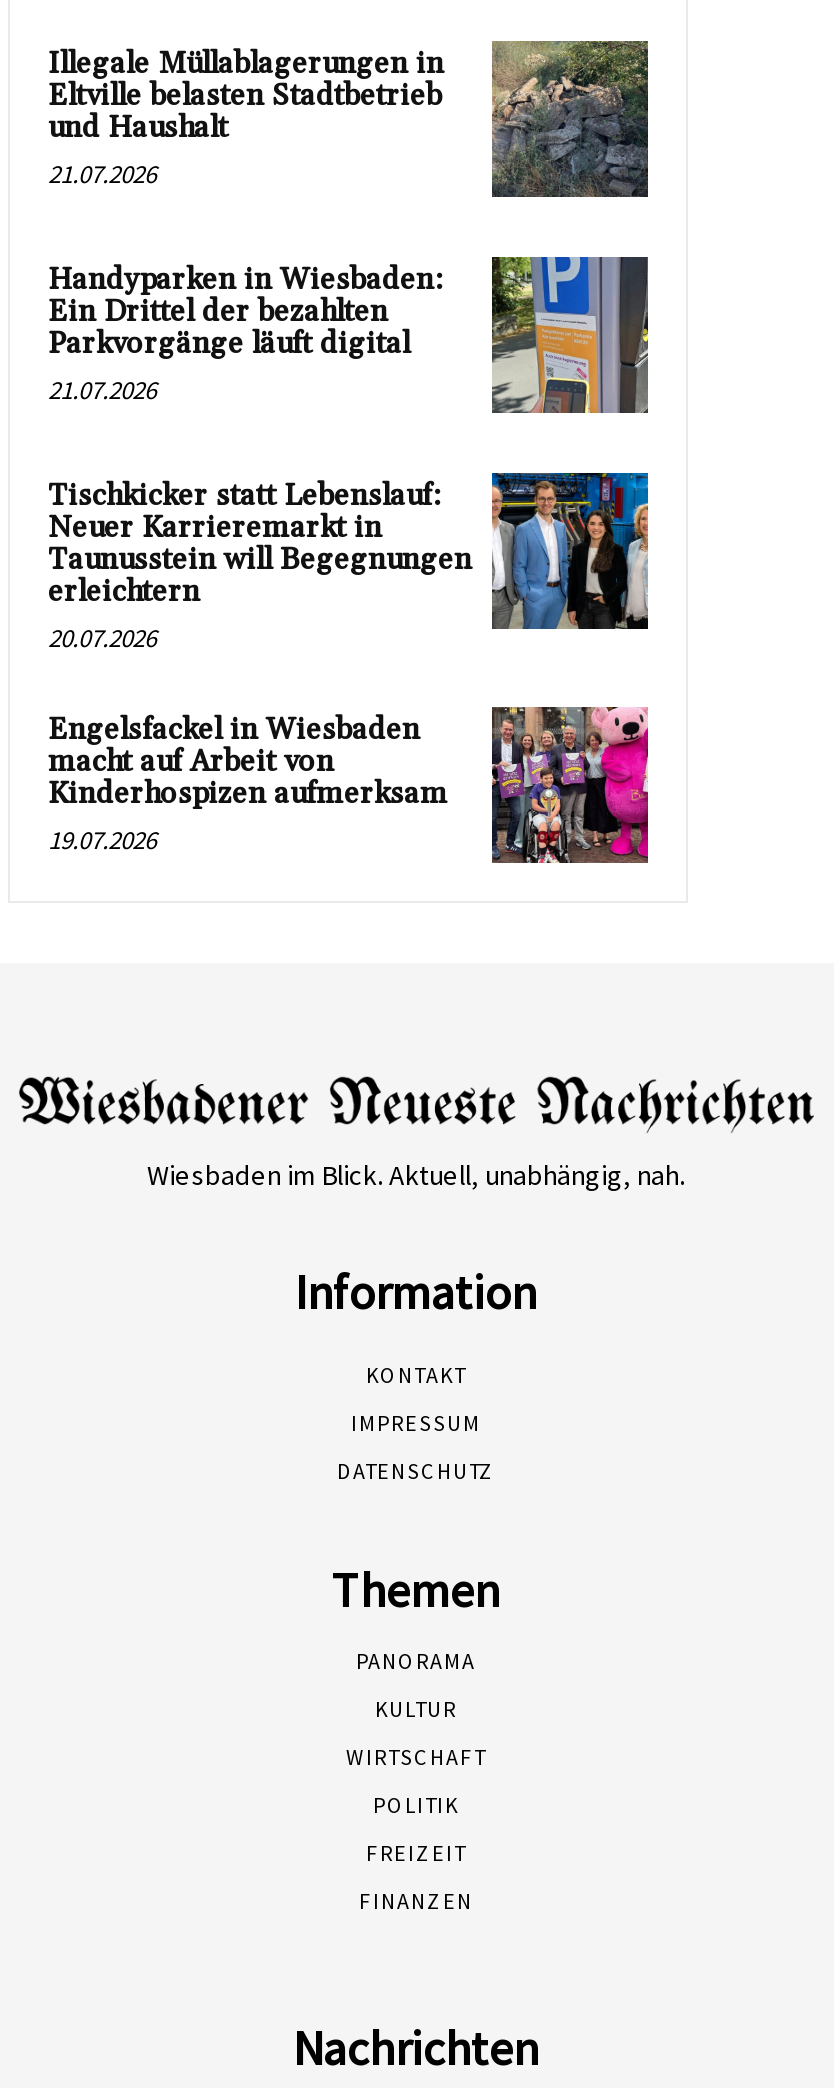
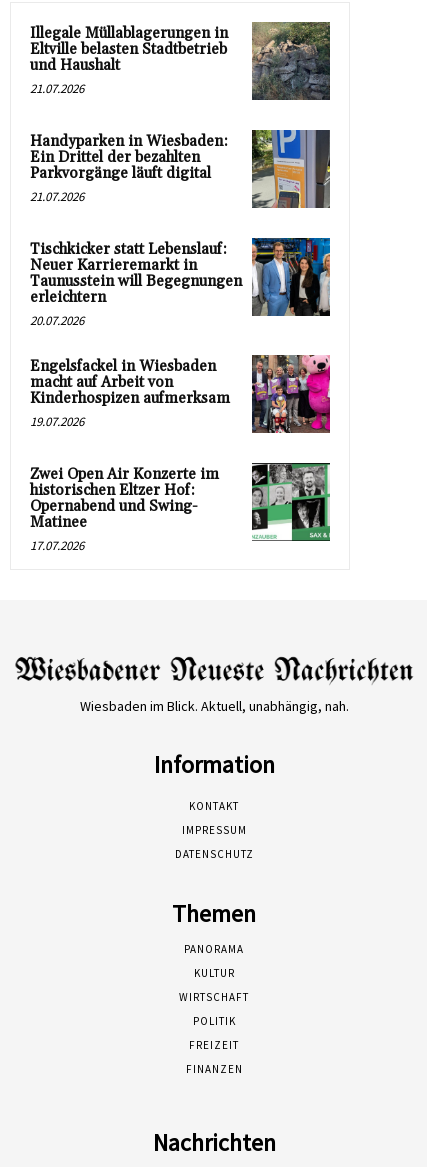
none -> [30,462,331,554] [image] | Zwei Open Air Konzerte im | historischen Eltzer Hof: | Opernabend und Swing- | Matinee | 17.07.2026

